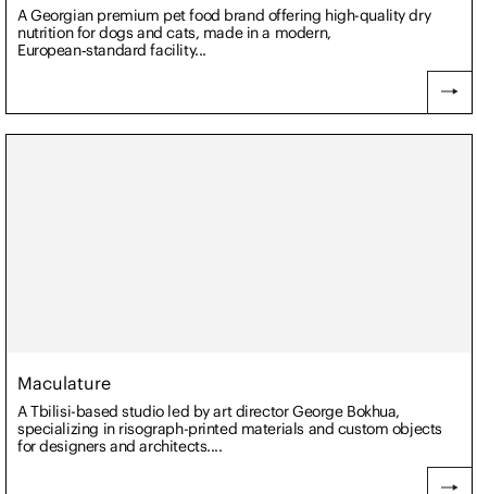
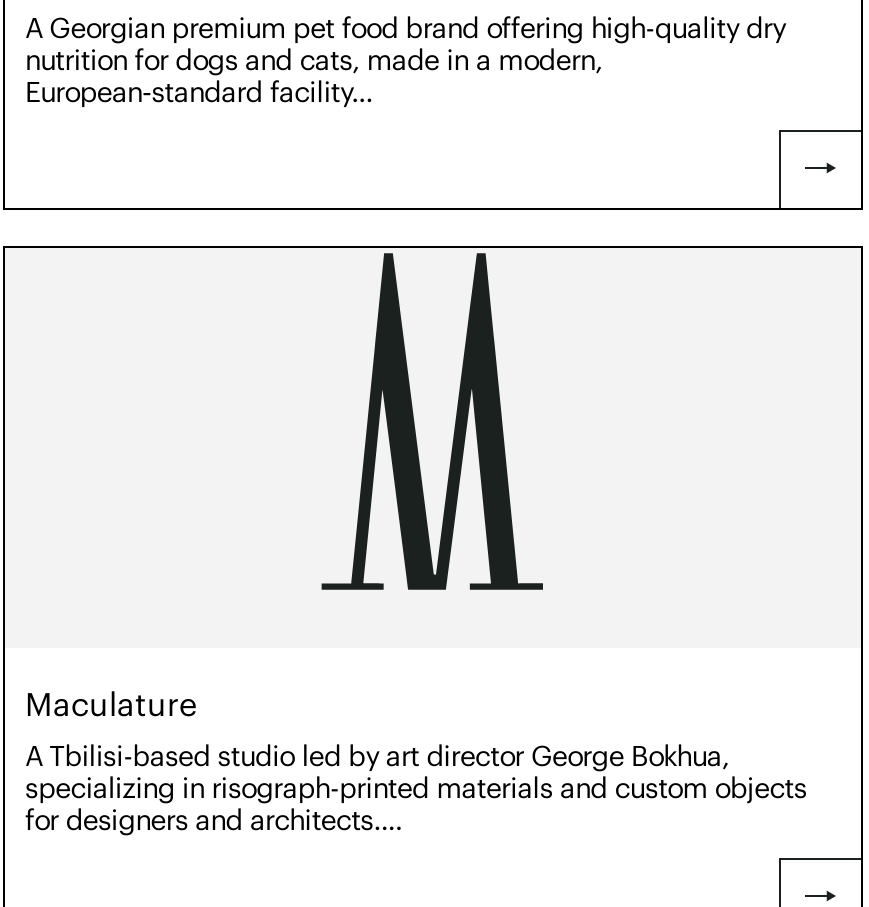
none -> [319,252,545,592] [image]

